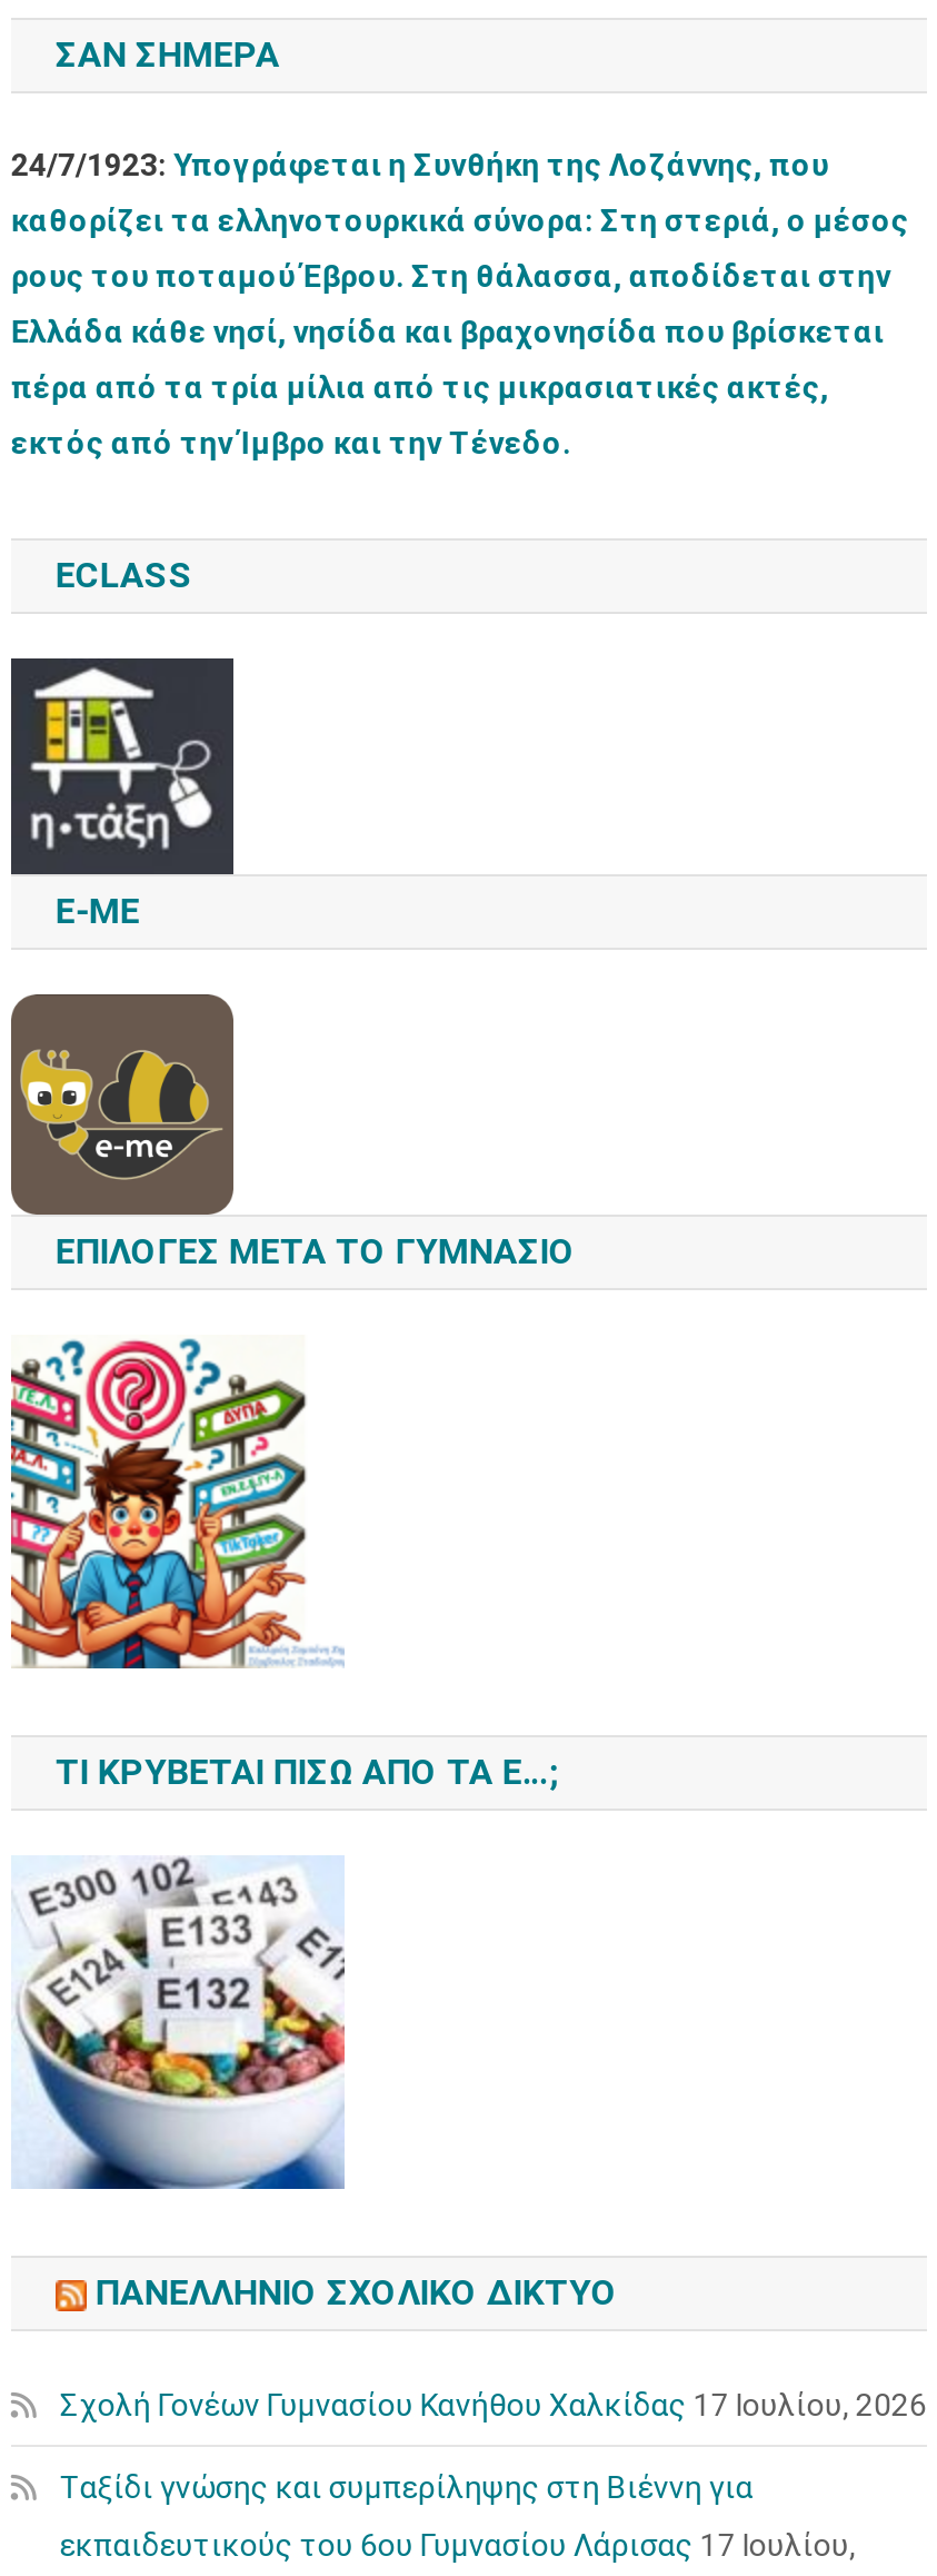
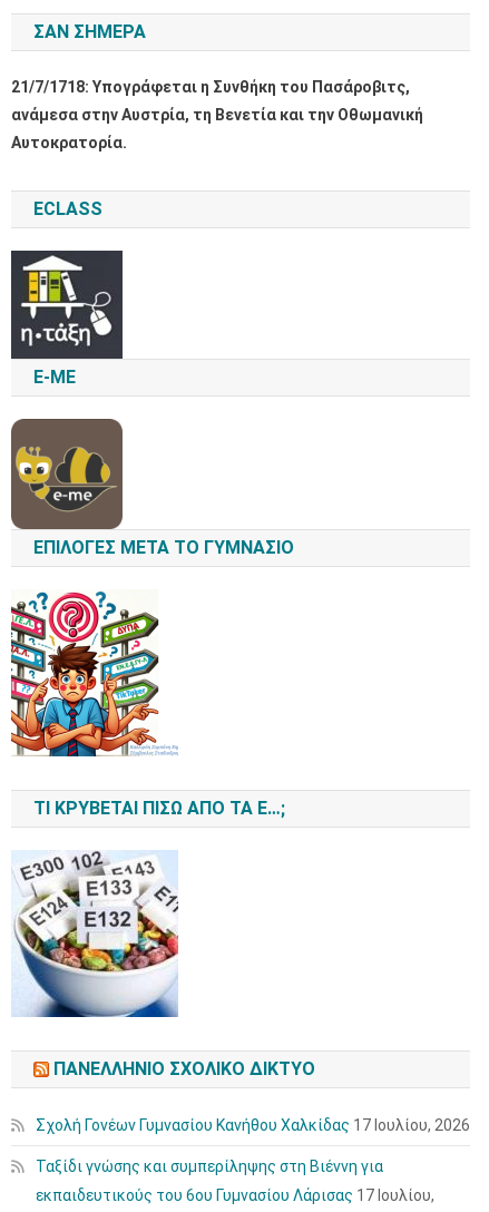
[11,146,909,460] 24/7/1923: Υπογράφεται η Συνθήκη της Λοζάννης, που | καθορίζει τα ελληνοτουρκικά σύνορα: Στη στεριά, ο μέσος | ρους του ποταμού Έβρου. Στη θάλασσα, αποδίδεται στην | Ελλάδα κάθε νησί, νησίδα και βραχονησίδα που βρίσκεται | πέρα από τα τρία μίλια από τις μικρασιατικές ακτές, | εκτός από την Ίμβρο και την Τένεδο. -> [11,78,423,151] 21/7/1718: Υπογράφεται η Συνθήκη του Πασάροβιτς, | ανάμεσα στην Αυστρία, τη Βενετία και την Οθωμανική | Αυτοκρατορία.

